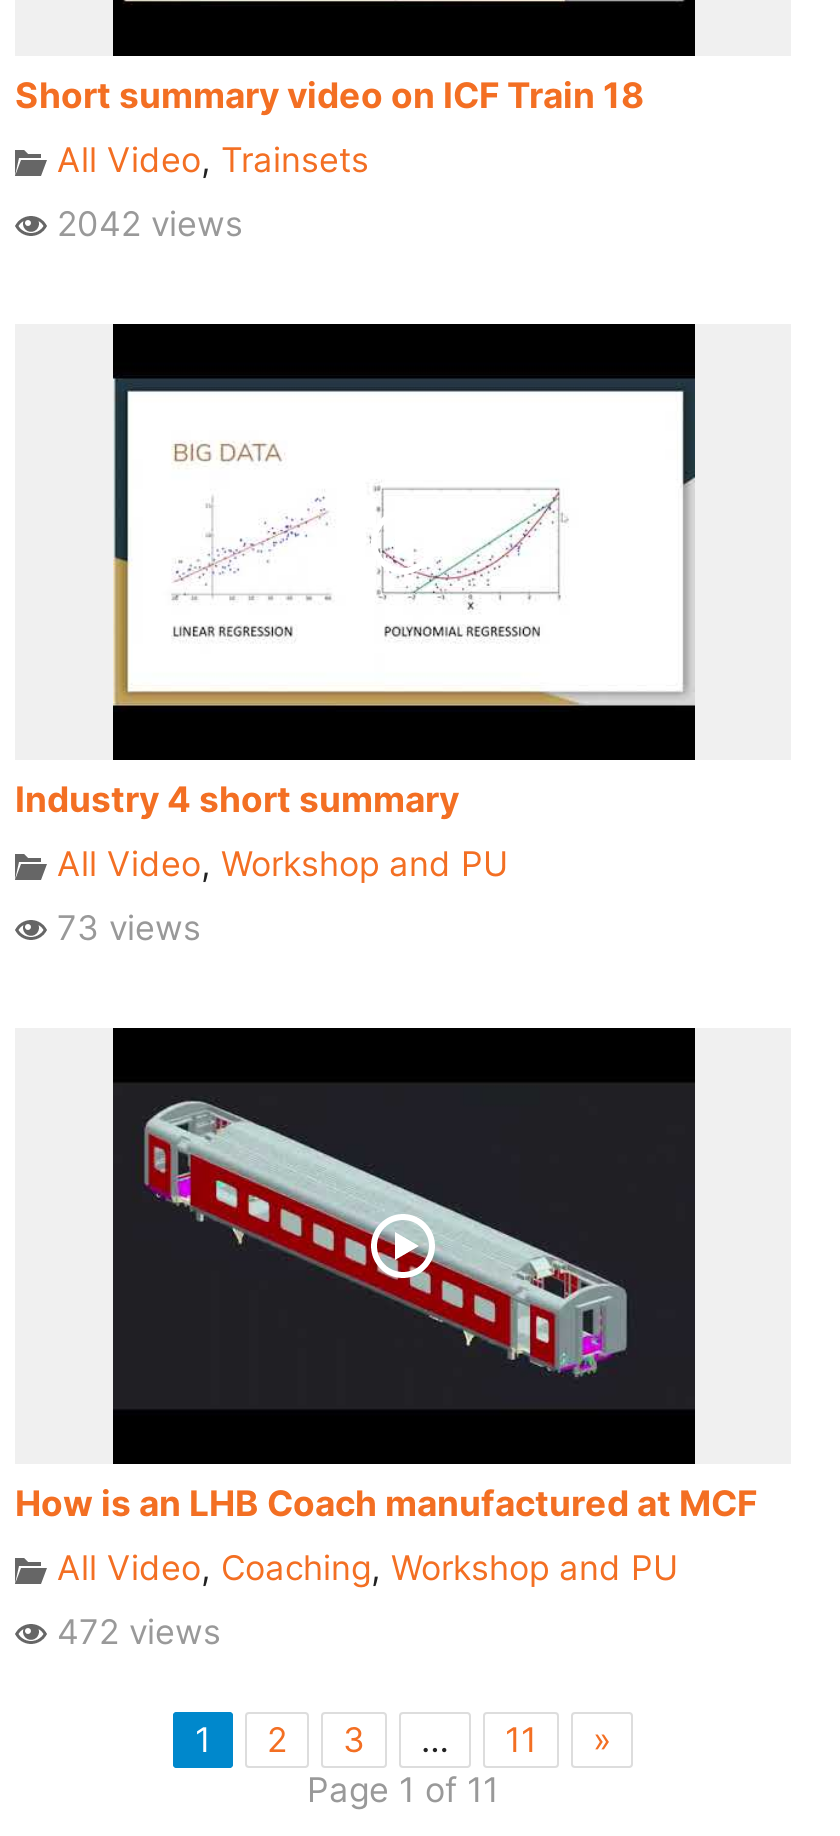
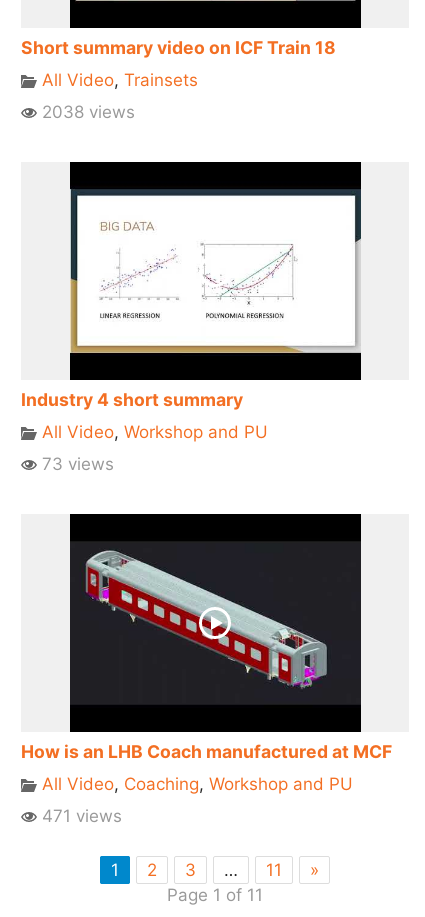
[47,203,243,243] 2042 views -> [37,101,135,121] 2038 views
[47,1612,221,1652] 472 views -> [37,806,122,826] 471 views

